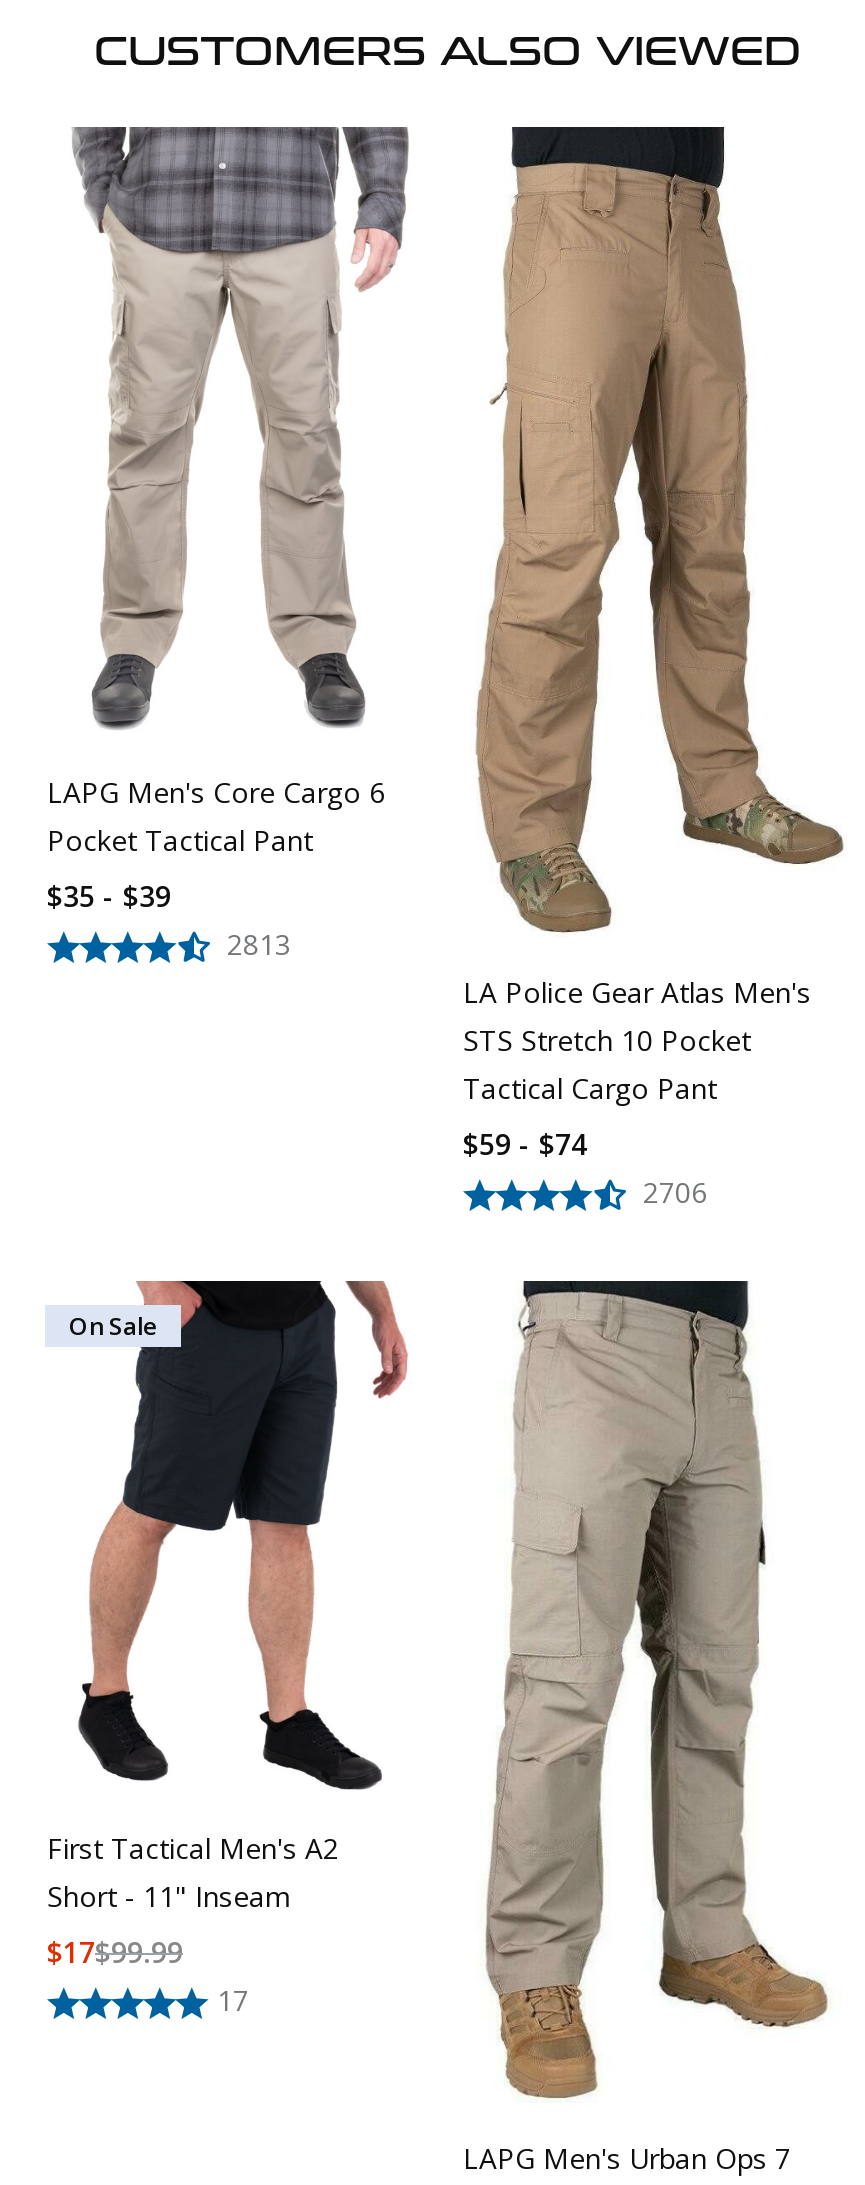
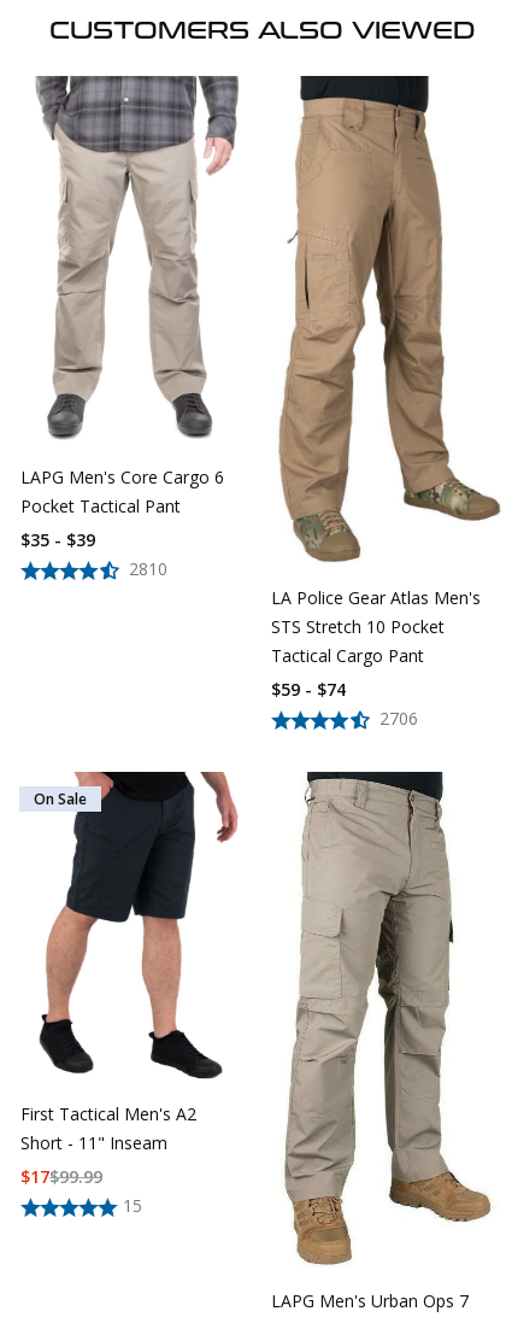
[227,924,291,962] 2813 -> [129,557,167,580] 2810
[217,1982,249,2020] 17 -> [123,1195,142,1218] 15

